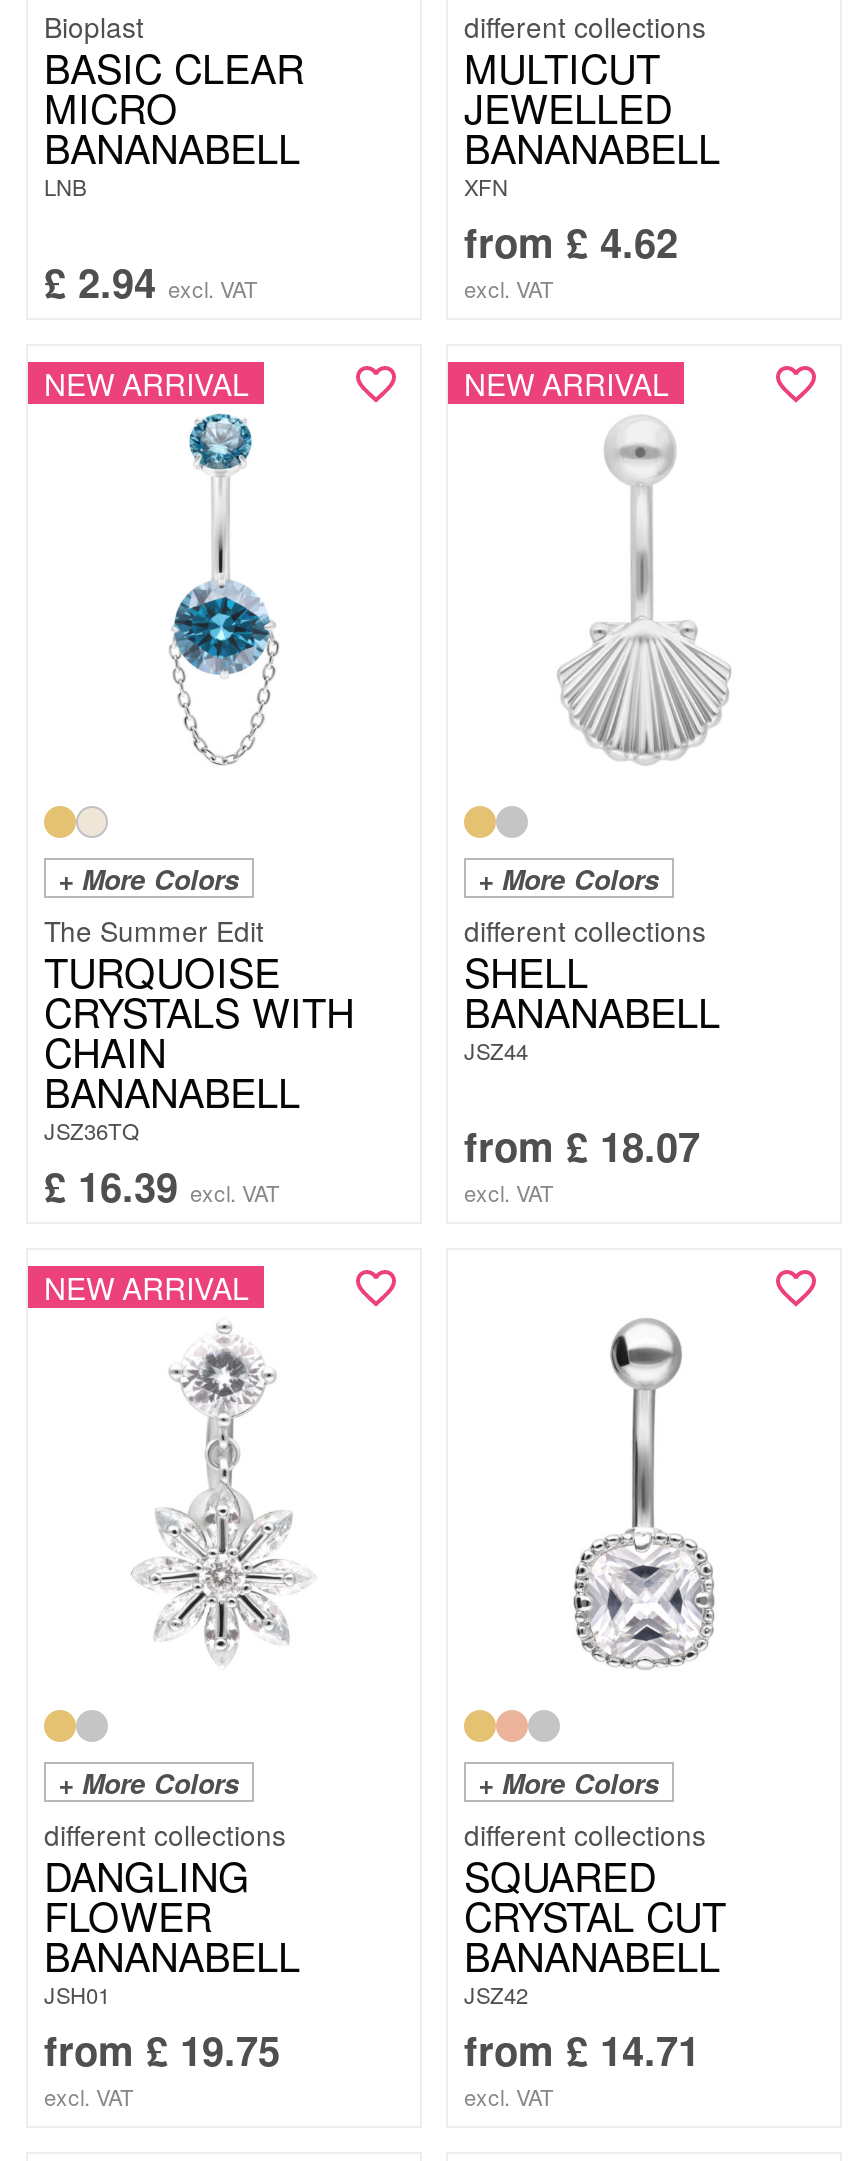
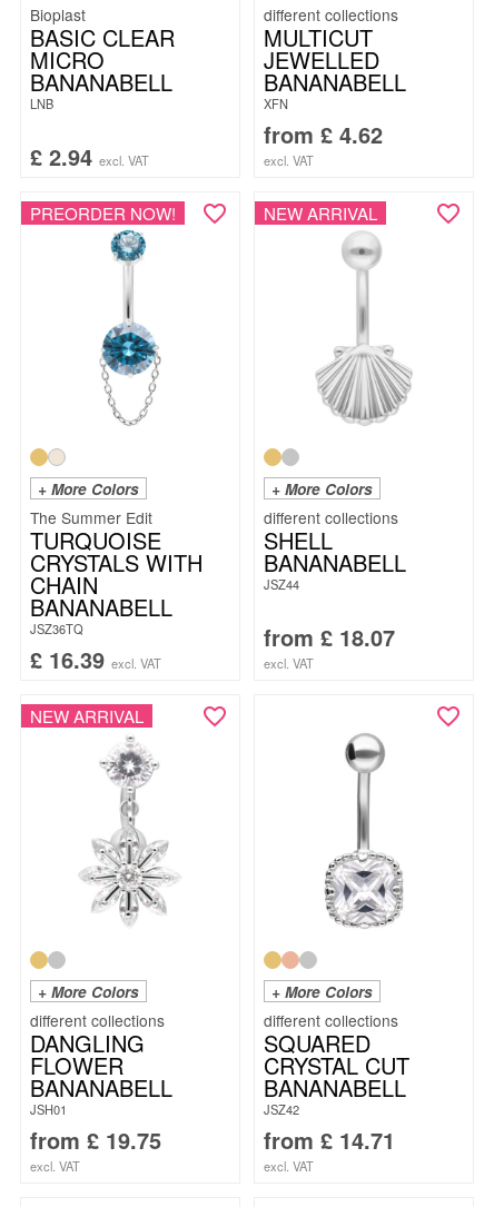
[44,362,248,404] NEW ARRIVAL -> [30,201,176,225] PREORDER NOW!

